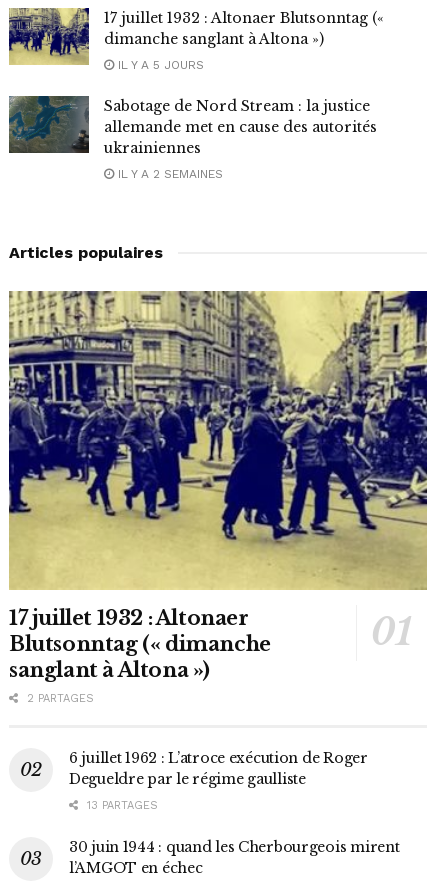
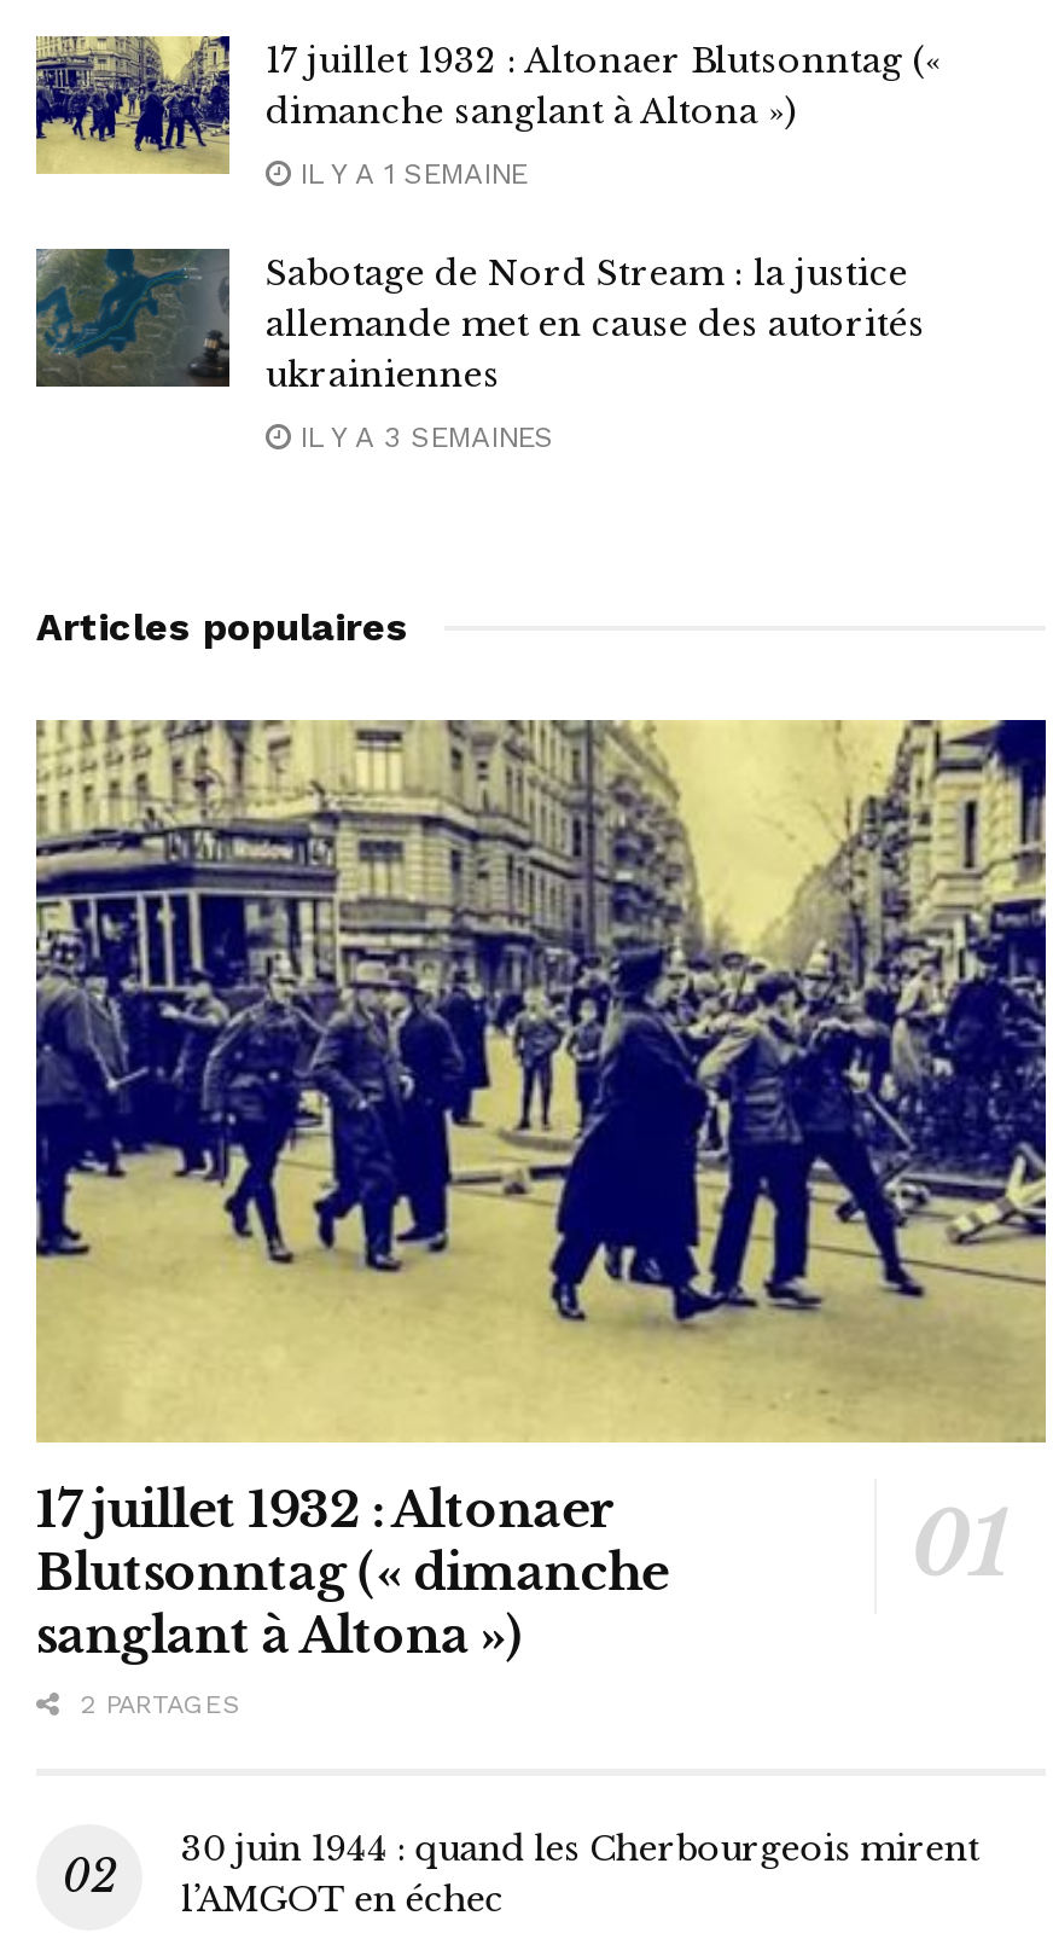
[114,58,204,72] IL Y A 5 JOURS -> [290,157,526,191] IL Y A 1 SEMAINE
[114,167,223,181] IL Y A 2 SEMAINES -> [290,420,553,454] IL Y A 3 SEMAINES
[69,749,368,812] 6 juillet 1962 : L’atroce exécution de Roger | Degueldre par le régime gaulliste | 13 PARTAGES -> none

